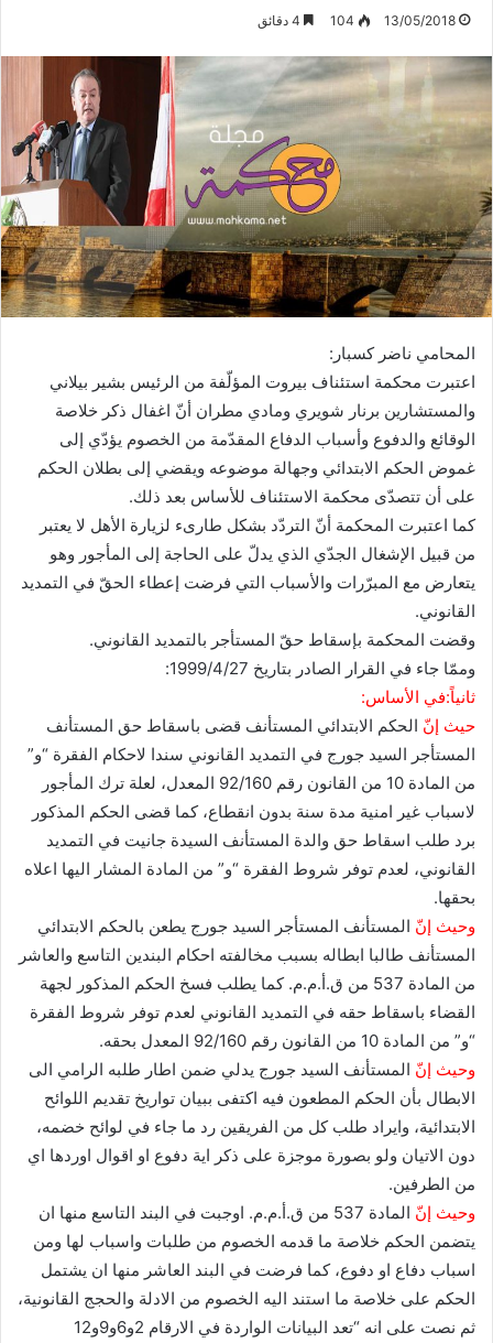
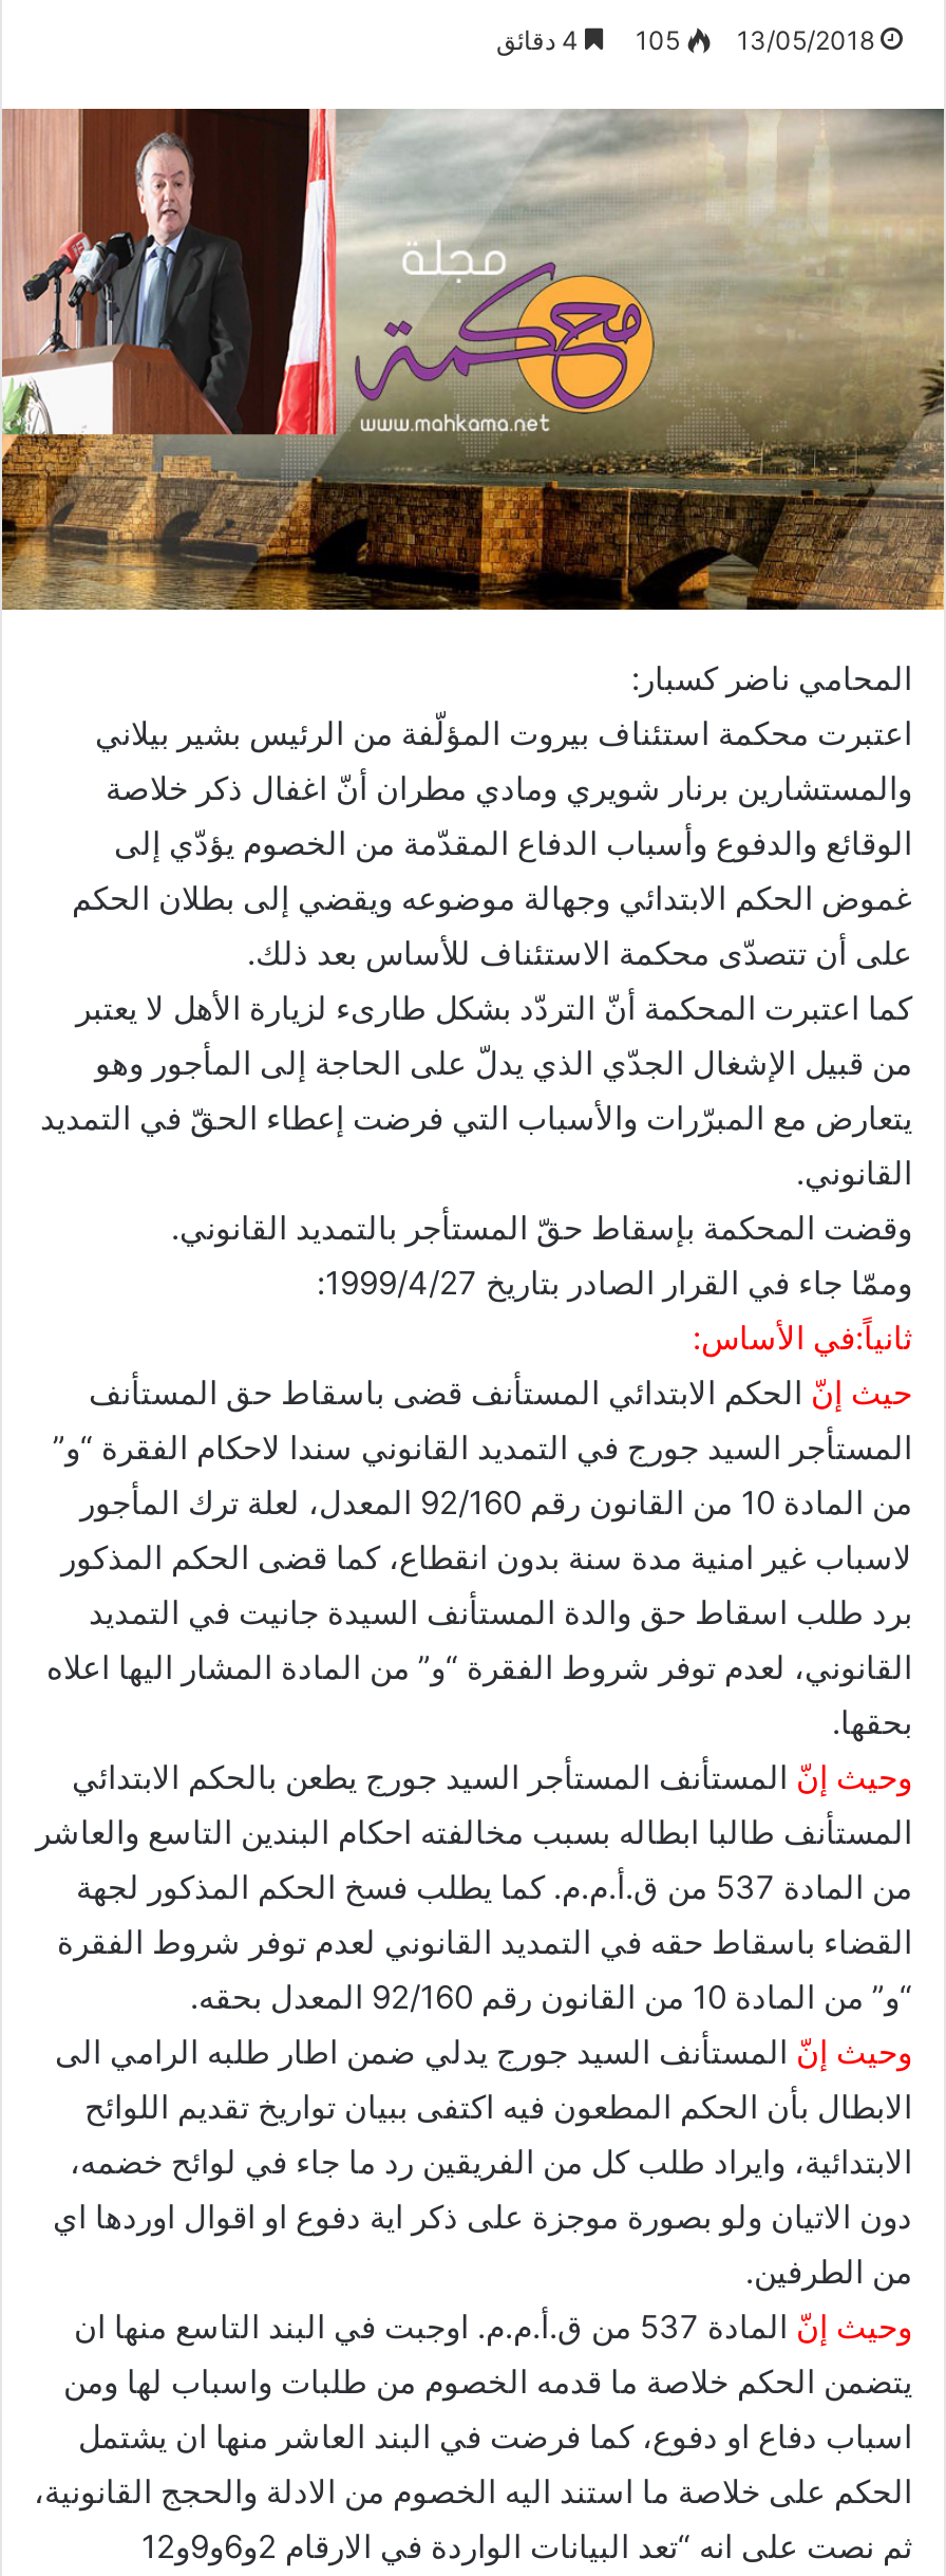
[330,12,354,29] 104 -> [636,24,680,56] 105

